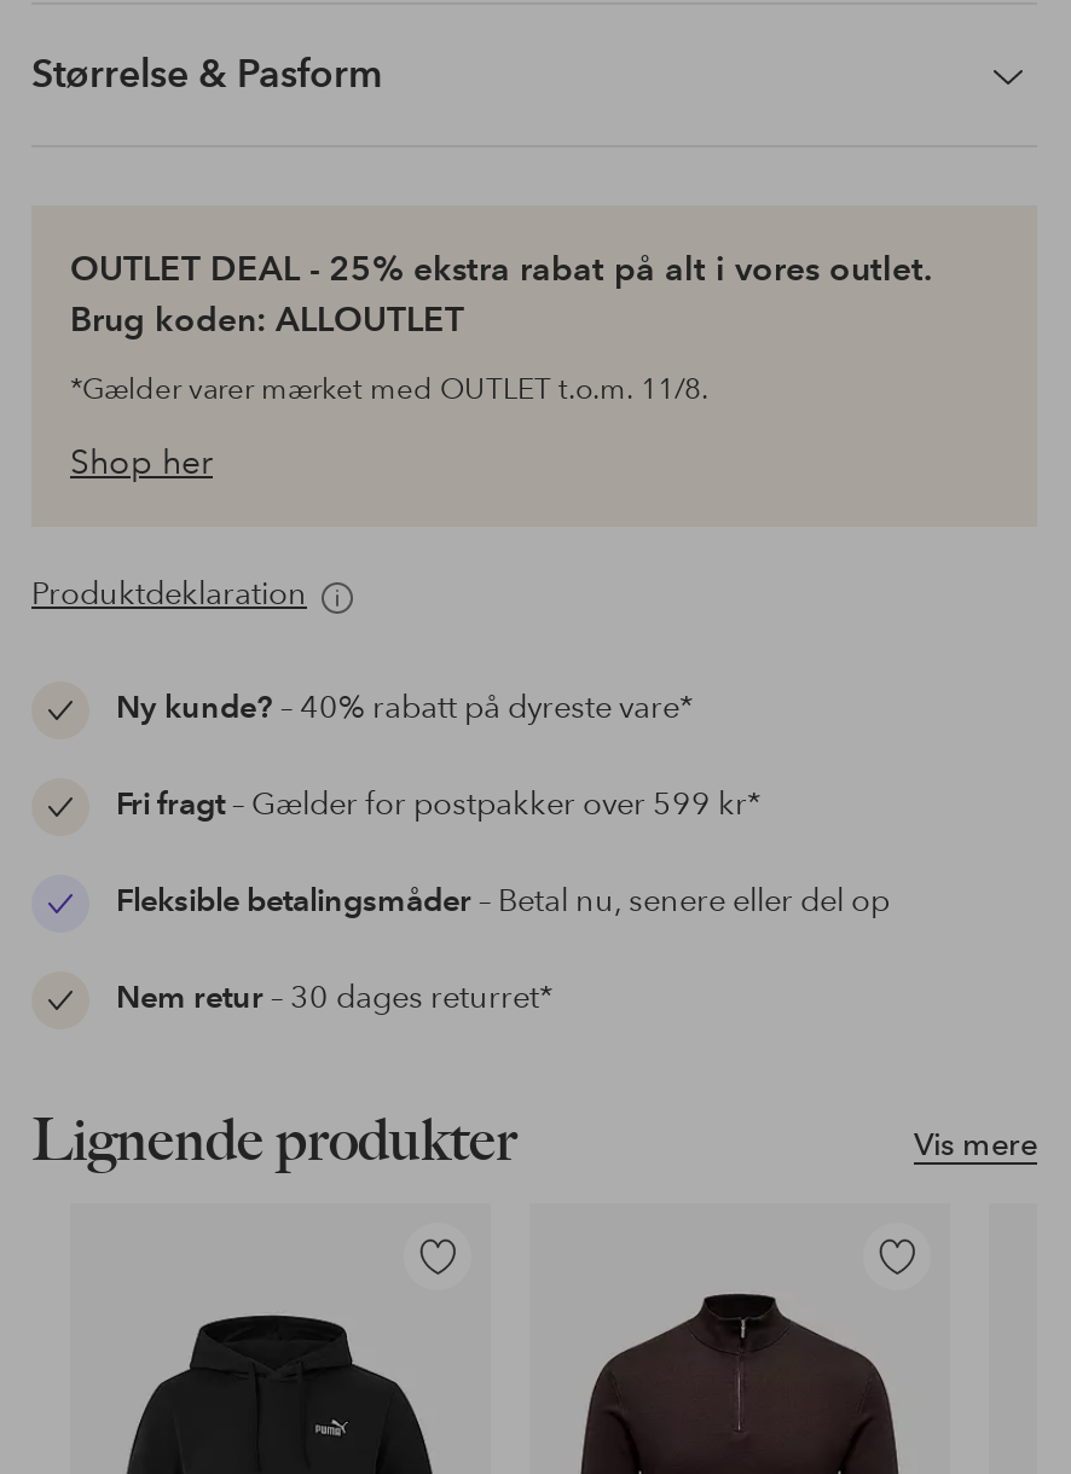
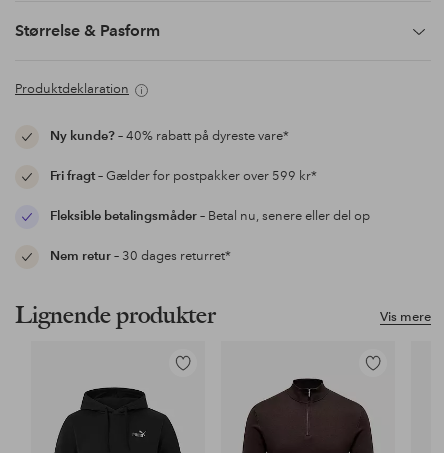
[70,247,933,484] OUTLET DEAL - 25% ekstra rabat på alt i vores outlet. | Brug koden: ALLOUTLET | *Gælder varer mærket med OUTLET t.o.m. 11/8. | Shop her -> none

